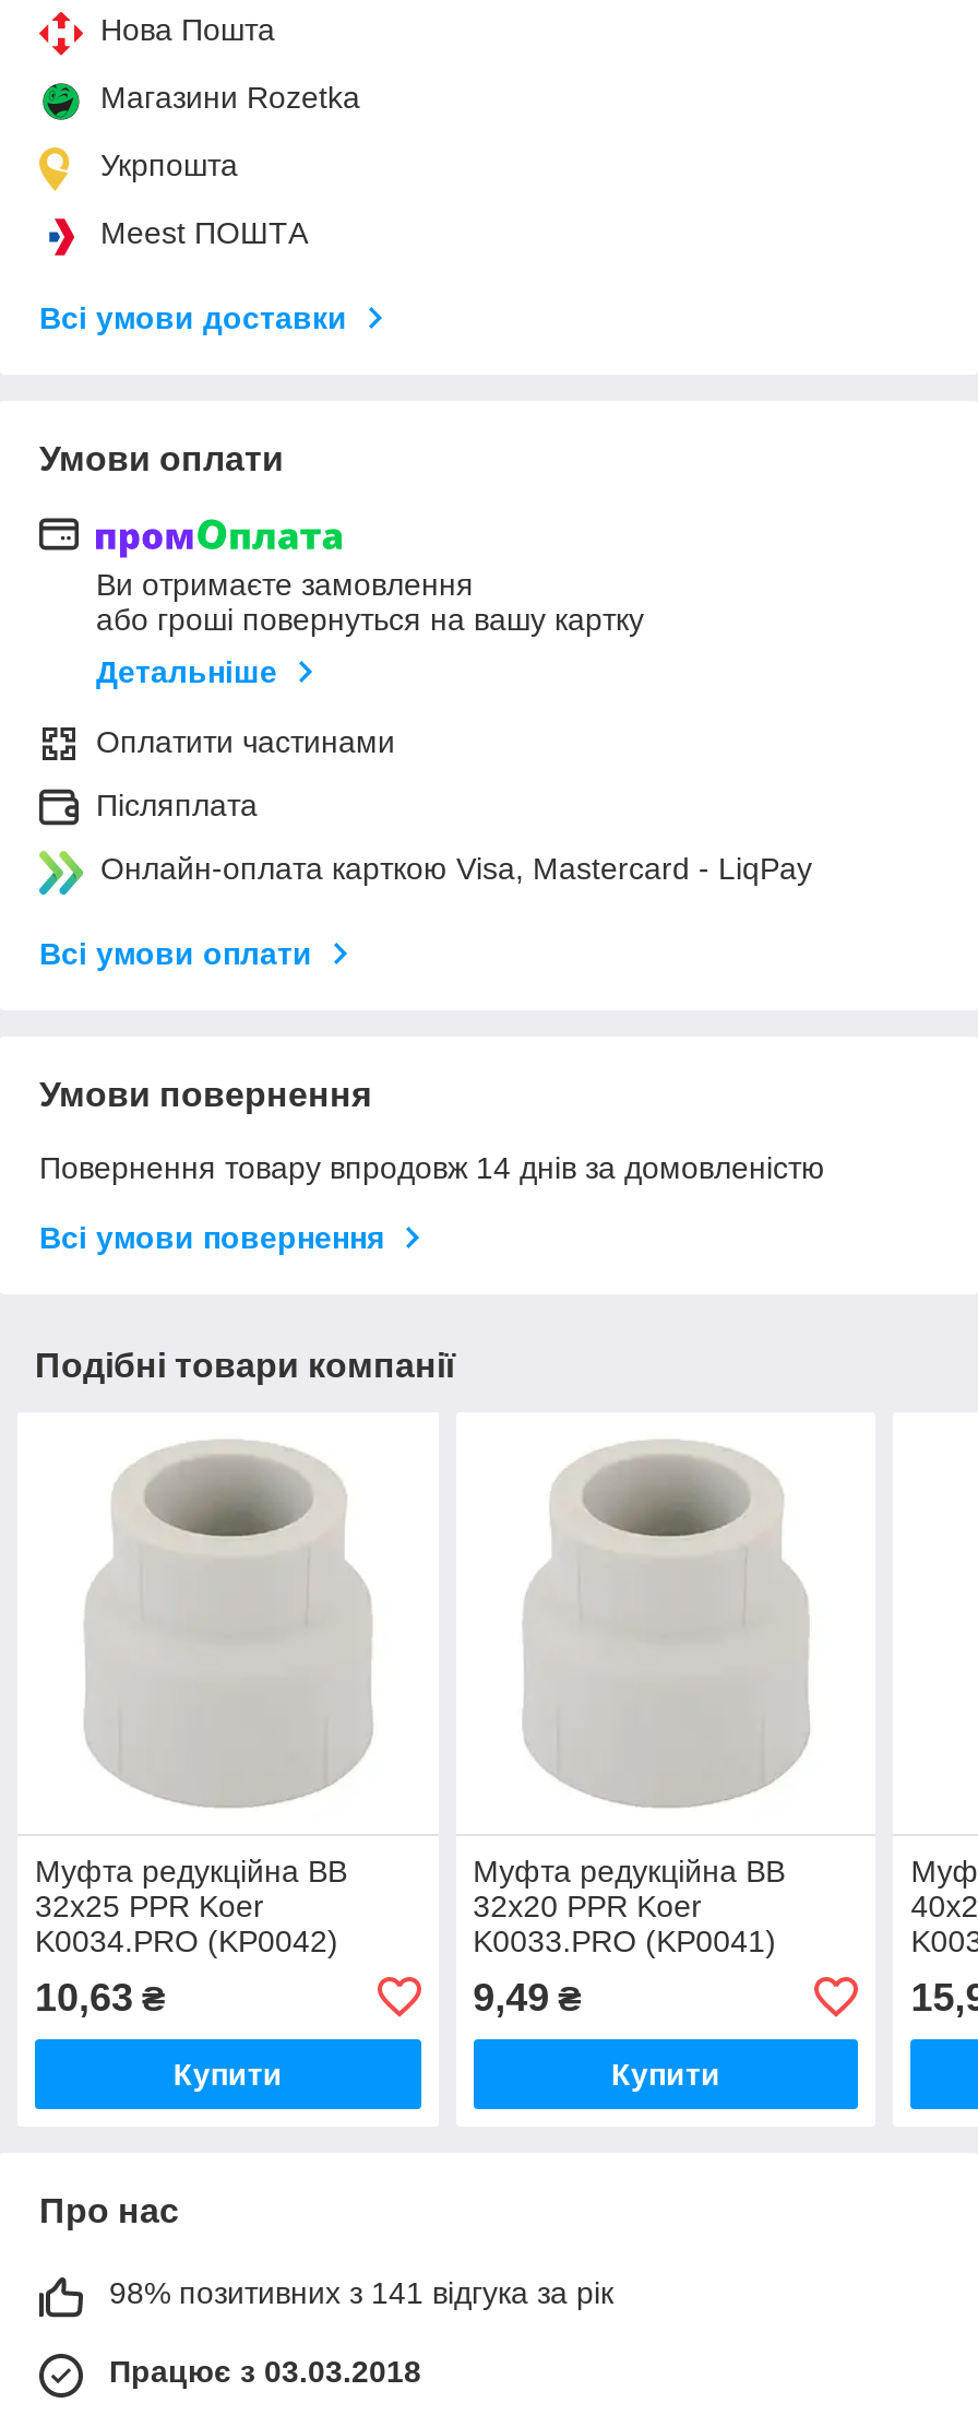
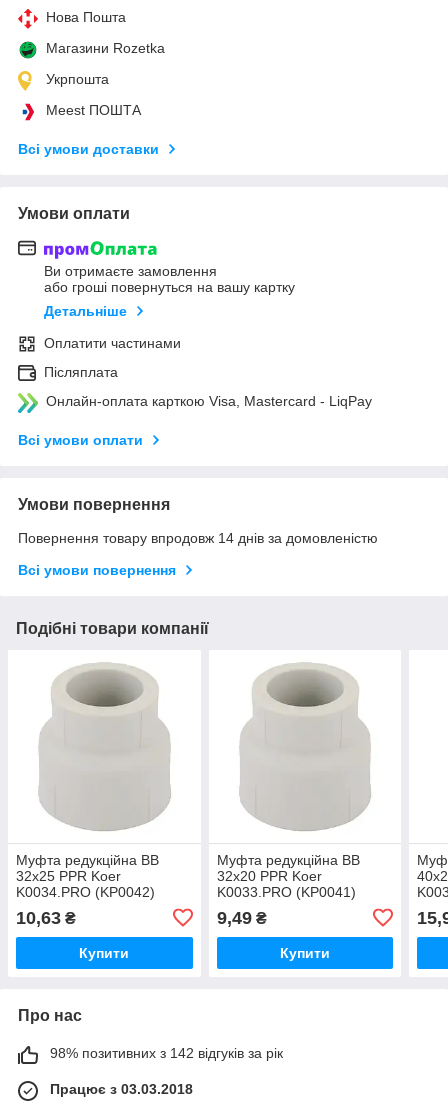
[109,2275,613,2310] 98% позитивних з 141 відгука за рік -> [50,1045,283,1061] 98% позитивних з 142 відгуків за рік

